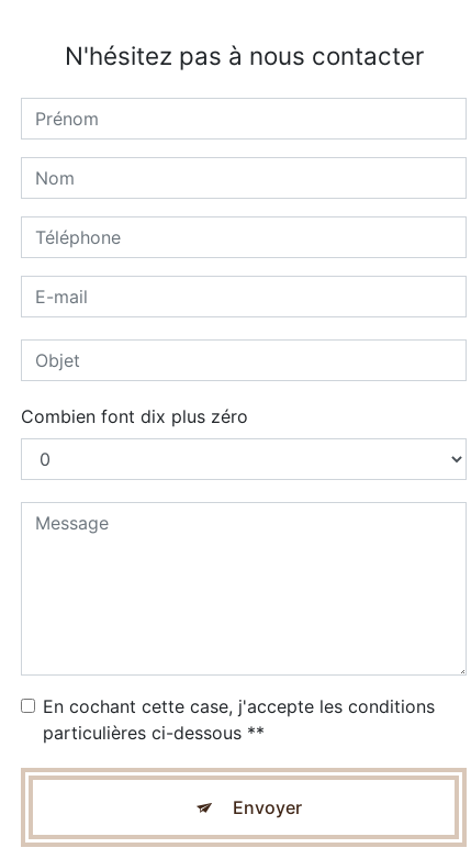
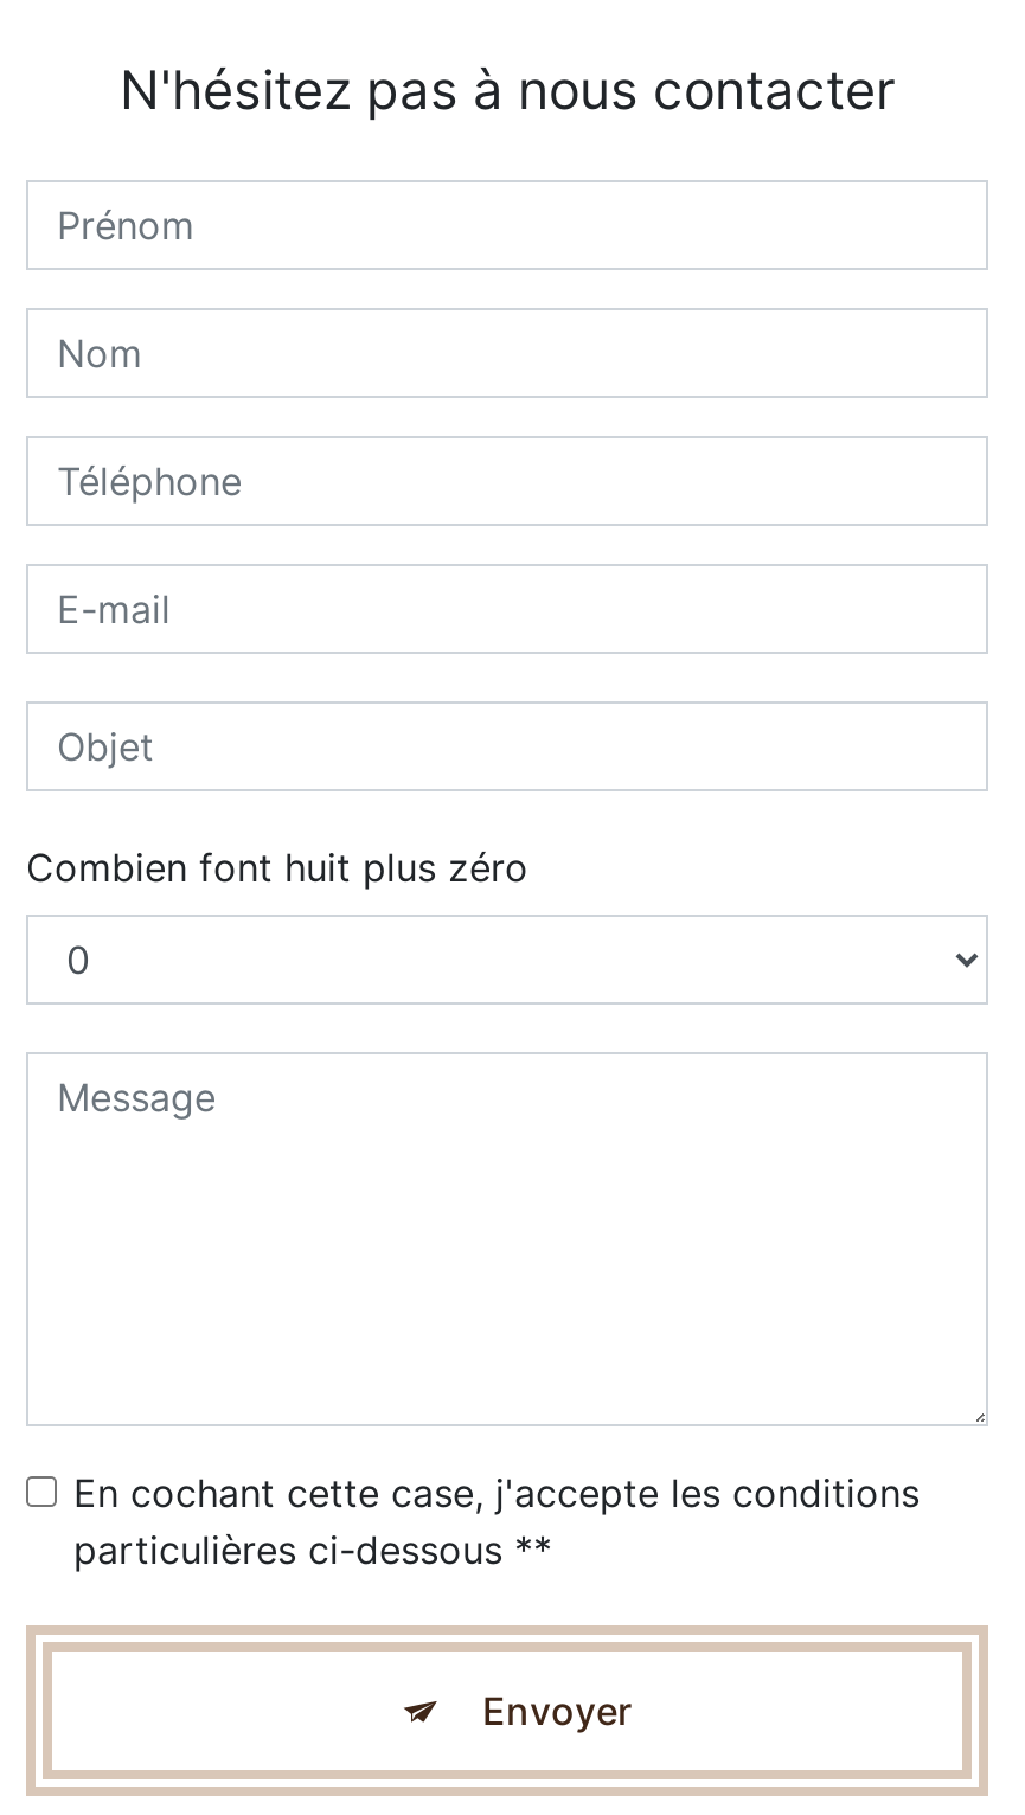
[21,406,248,428] Combien font dix plus zéro -> [26,844,528,892] Combien font huit plus zéro

